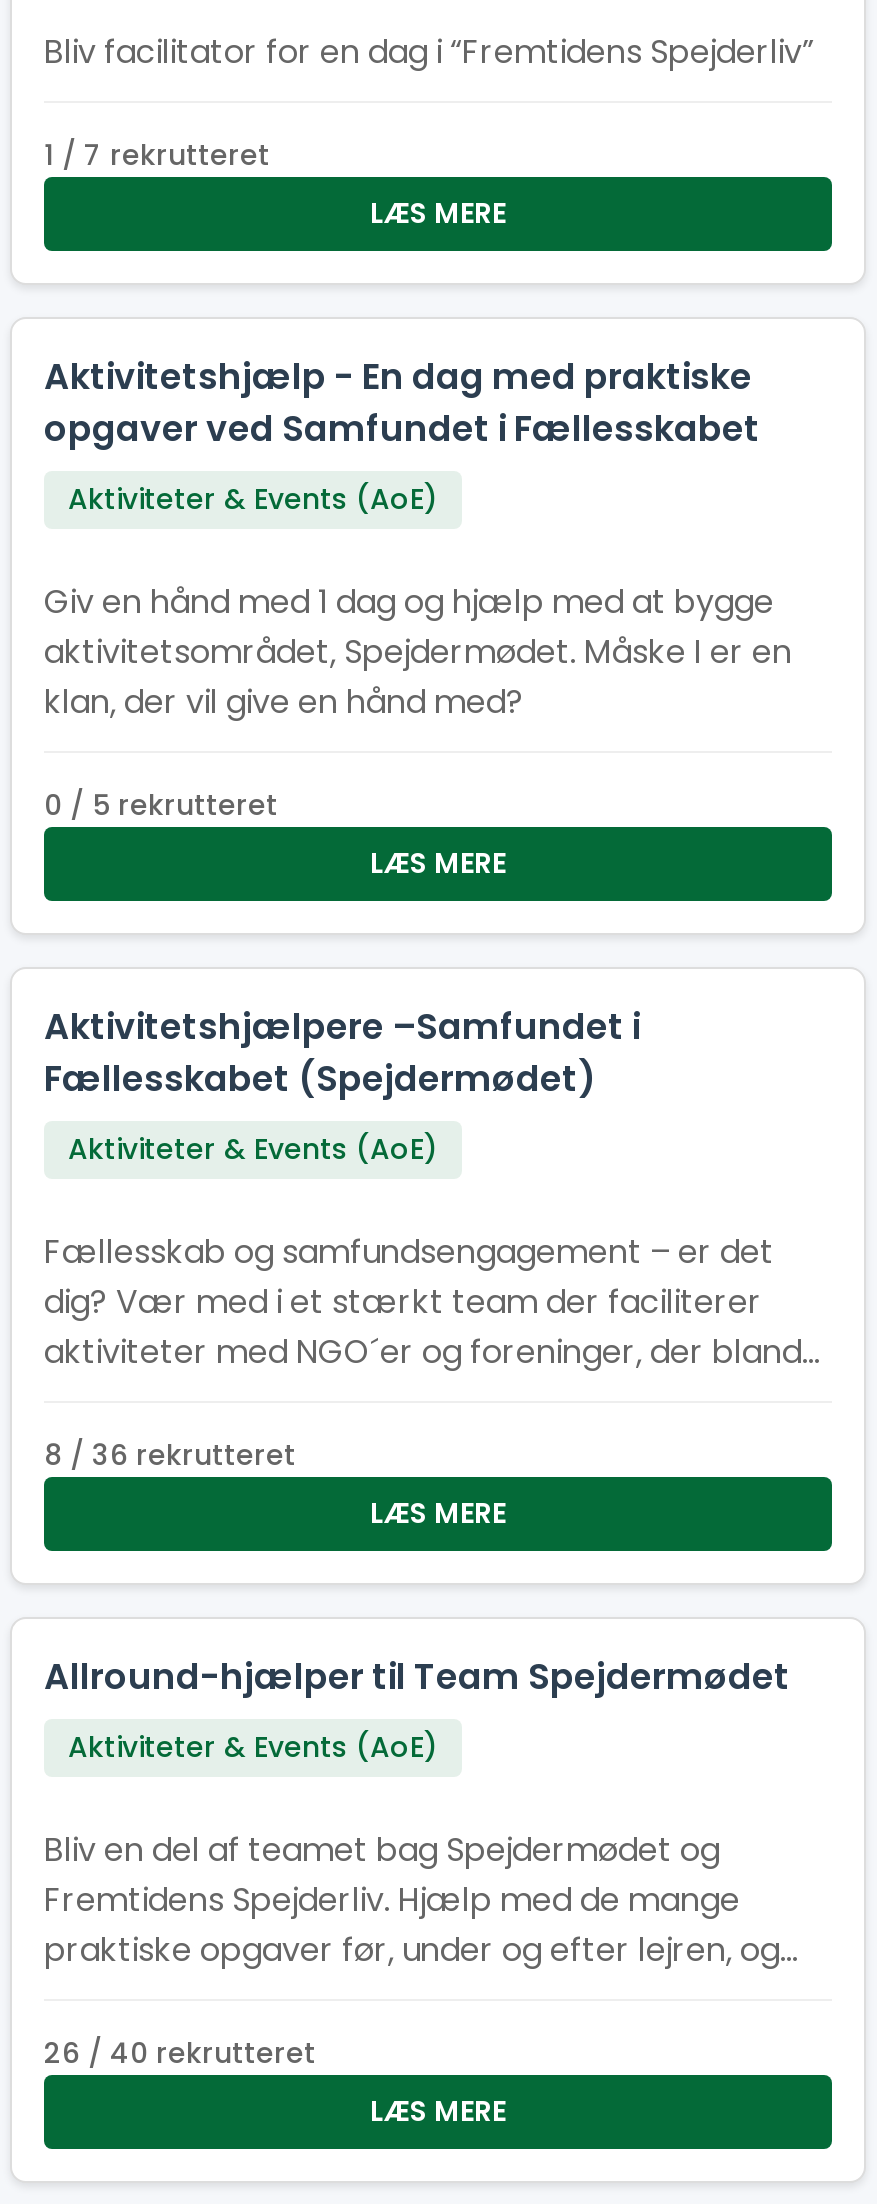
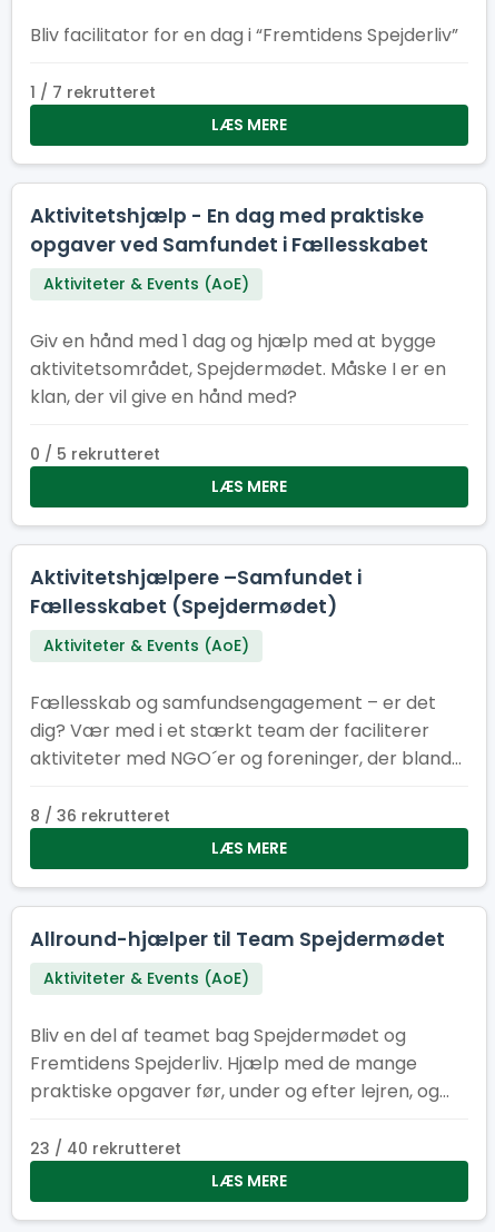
[44,2033,316,2073] 26 / 40 rekrutteret -> [30,1137,181,1160] 23 / 40 rekrutteret

